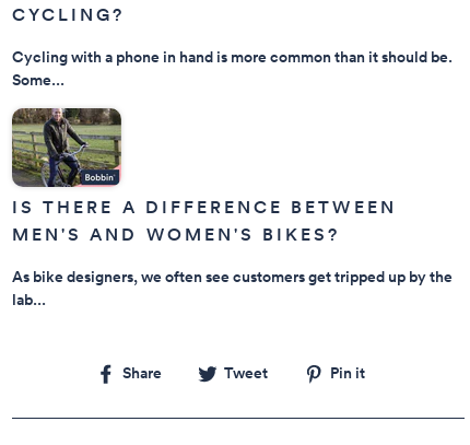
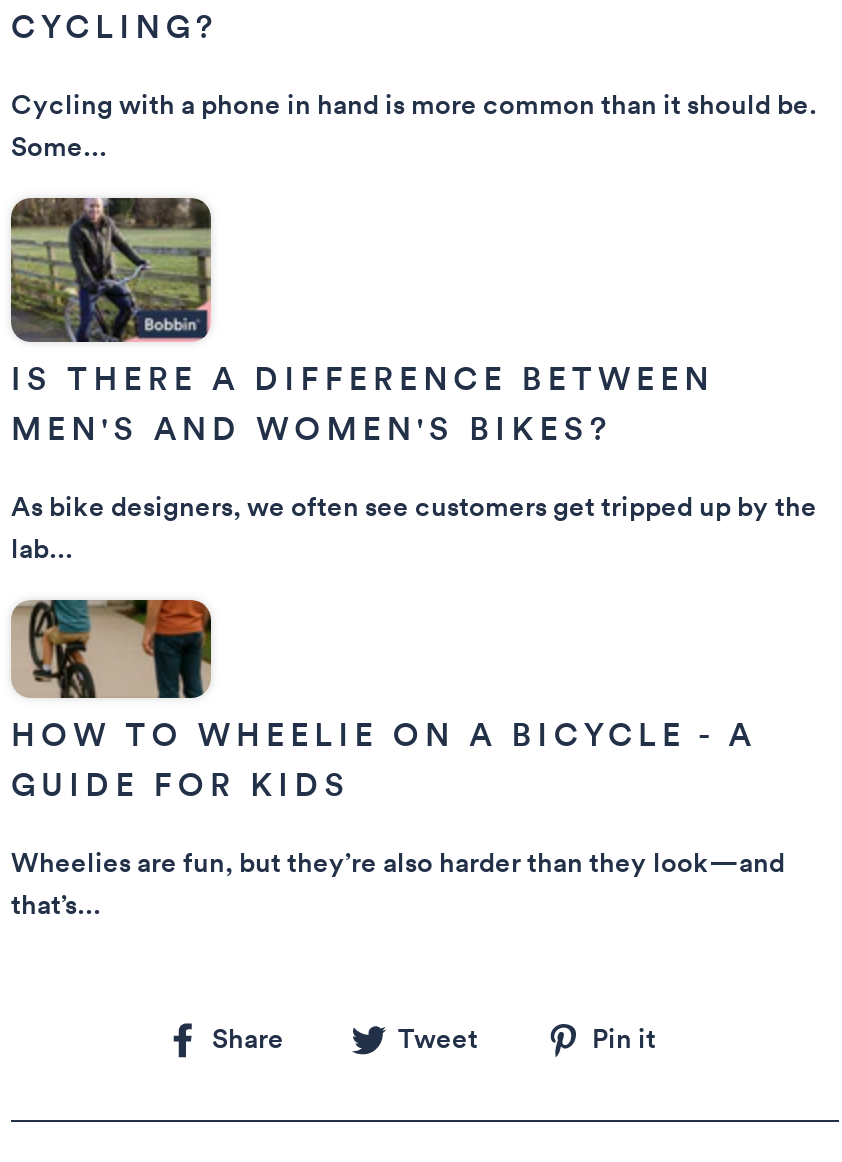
none -> [11,598,785,924] [image] | HOW TO WHEELIE ON A BICYCLE - A | GUIDE FOR KIDS | Wheelies are fun, but they’re also harder than they look—and | that’s...

